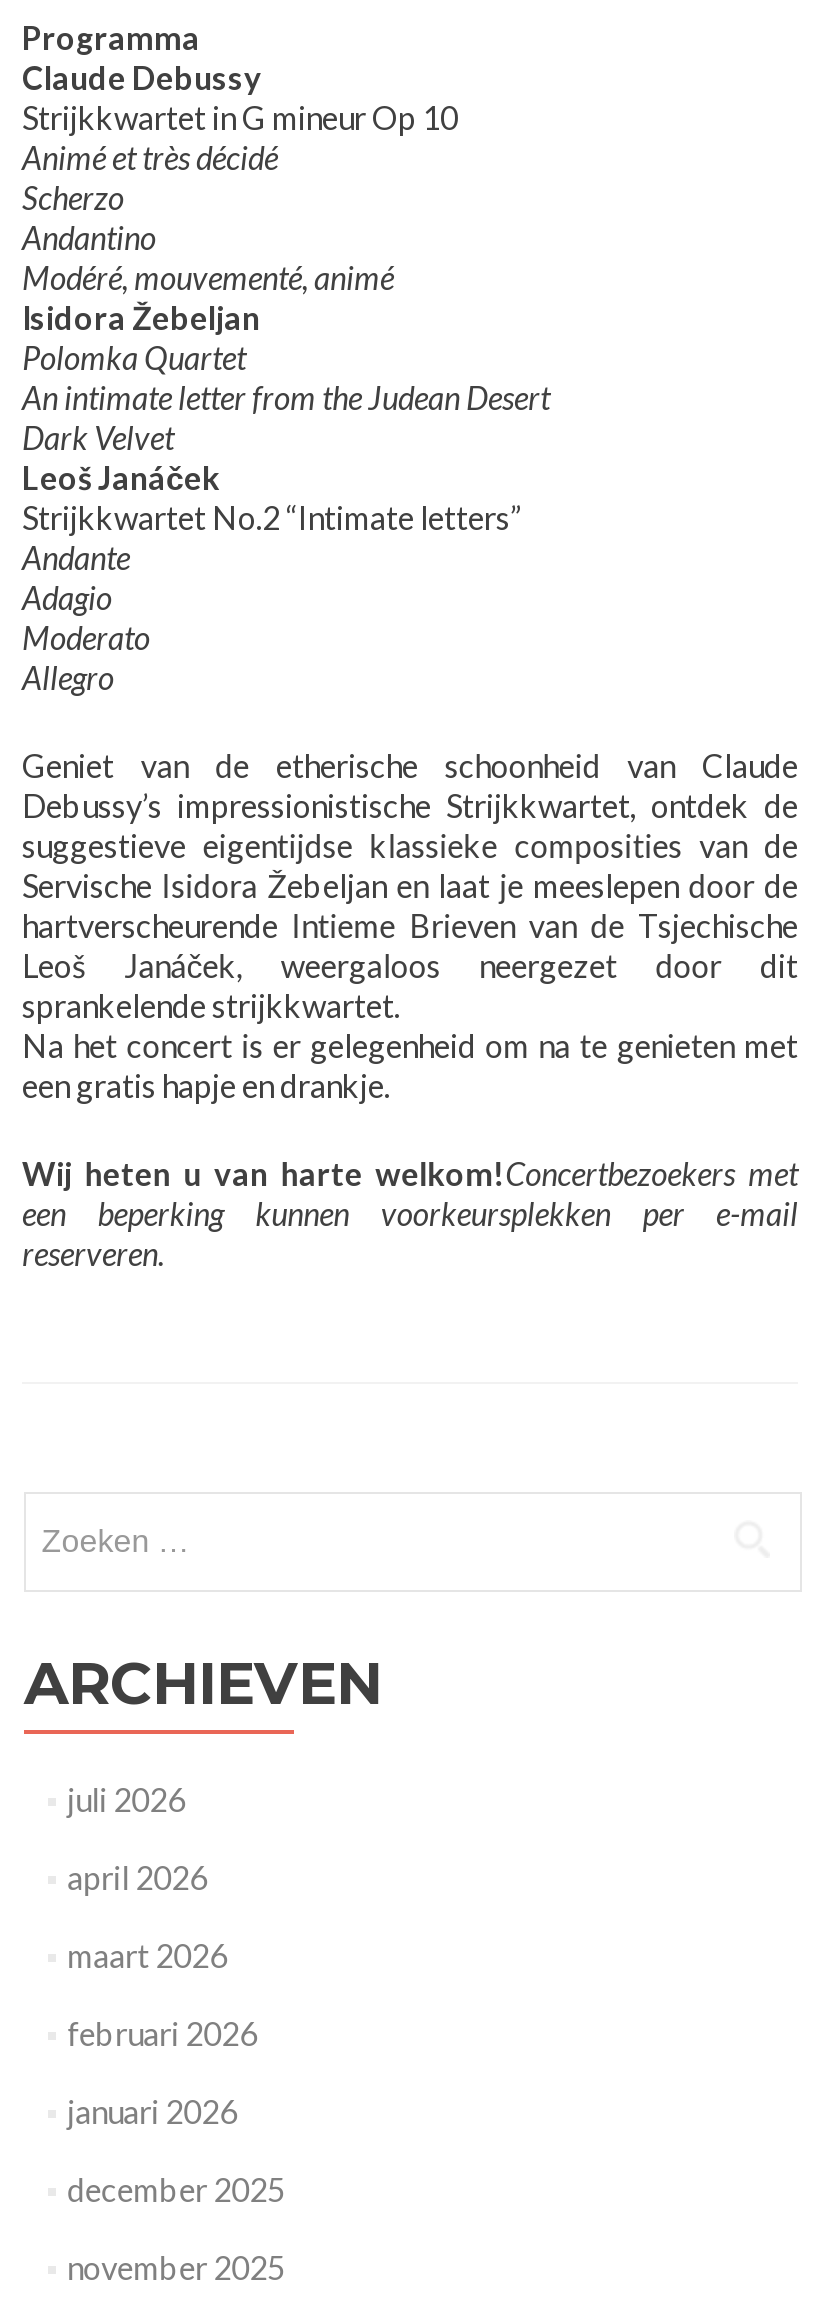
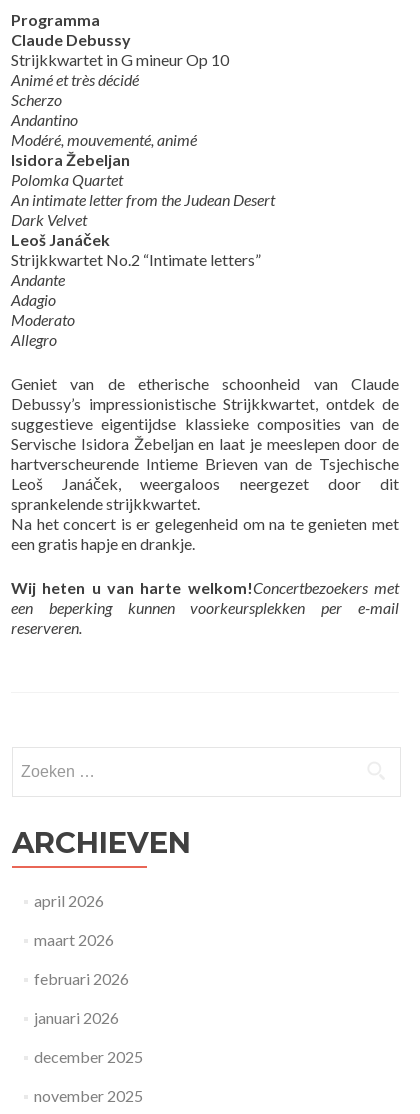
[67,1780,185,1818] juli 2026 -> none

